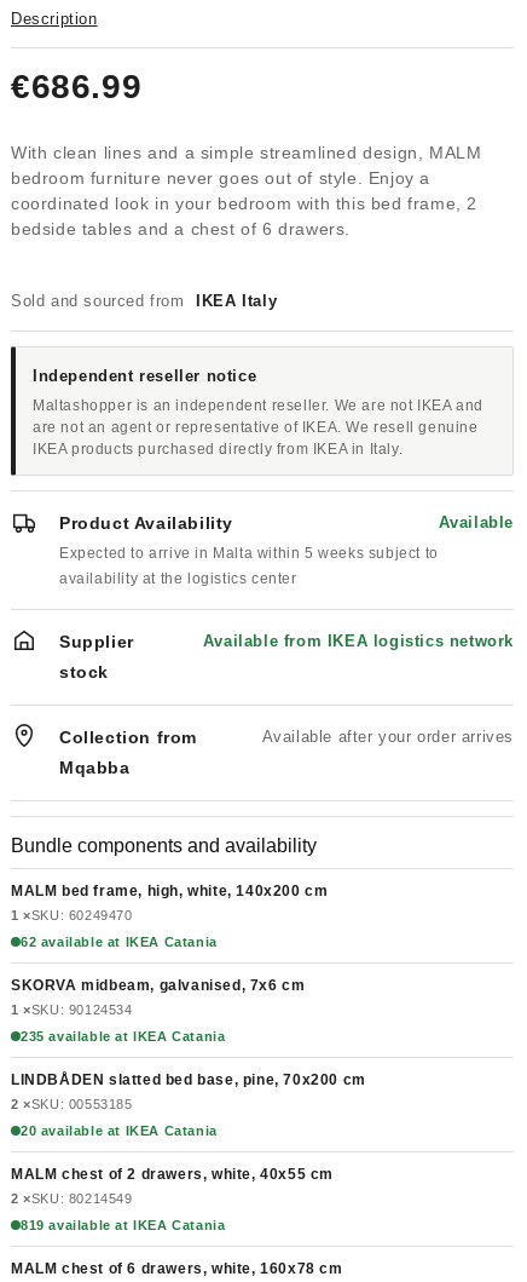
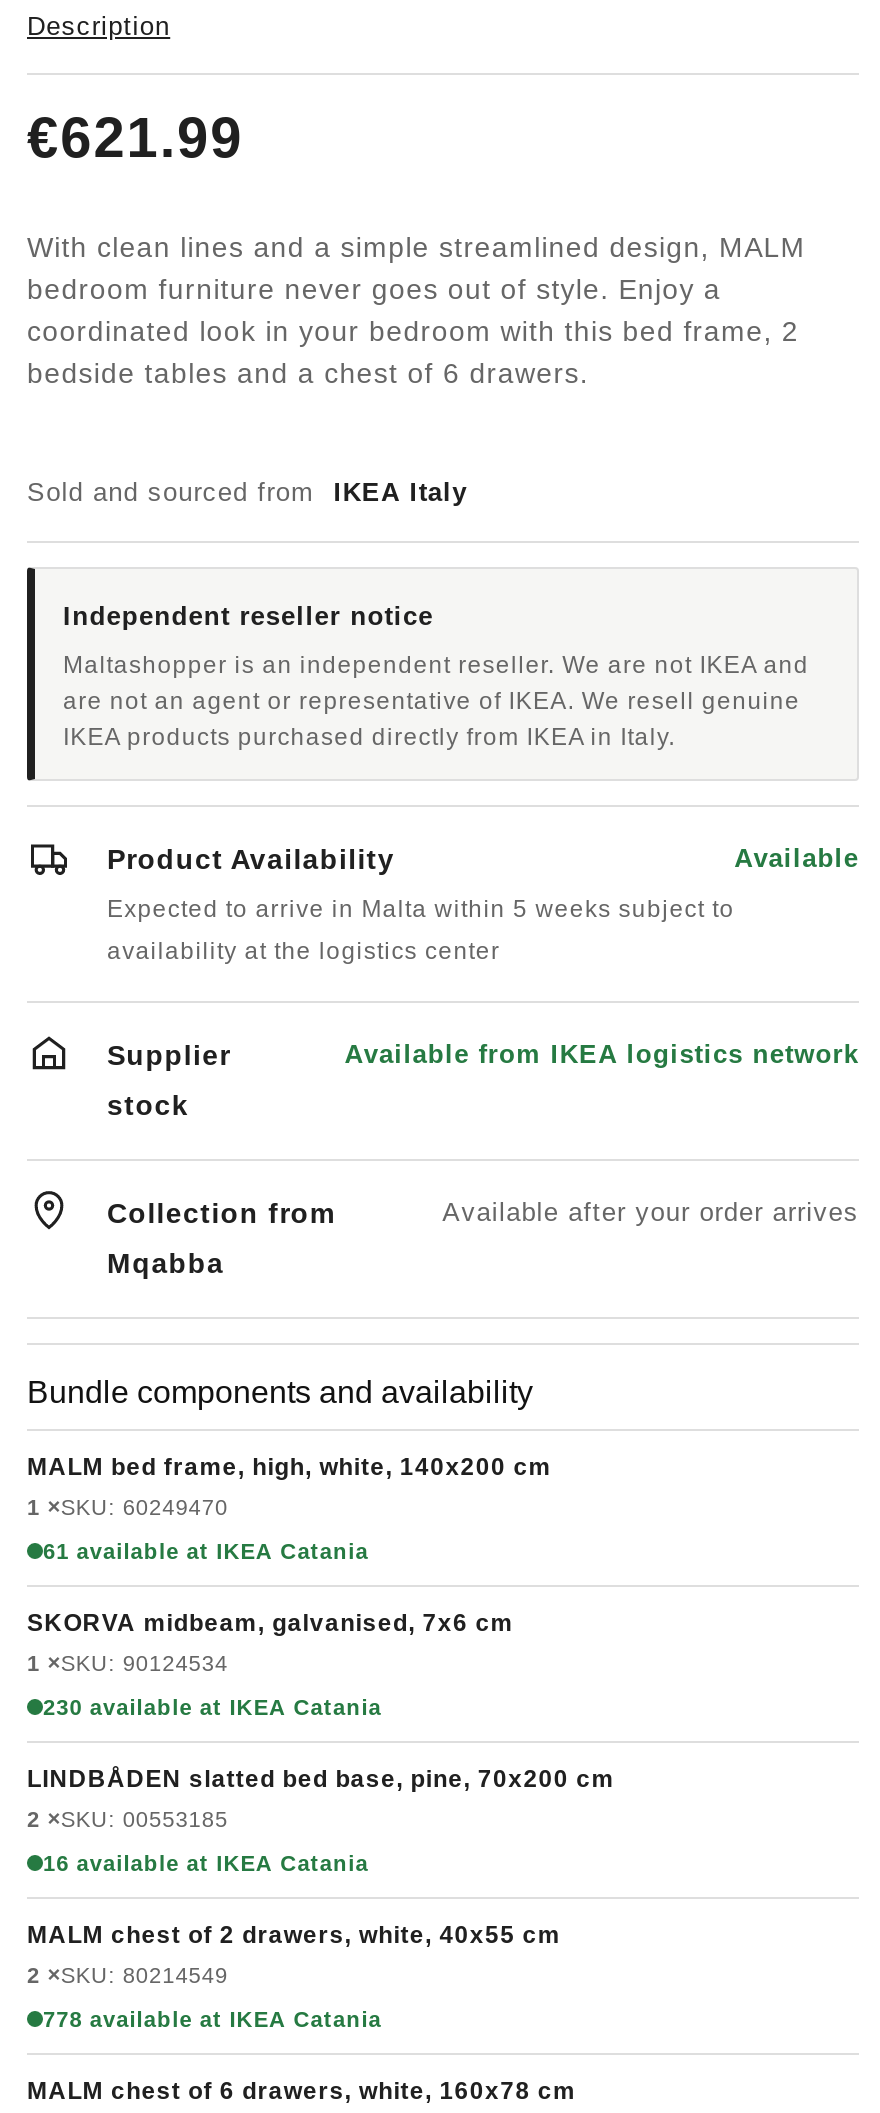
[11,68,142,106] €686.99 -> [27,108,243,170] €621.99
[21,935,217,950] 62 available at IKEA Catania -> [43,1540,369,1564] 61 available at IKEA Catania
[21,1029,225,1044] 235 available at IKEA Catania -> [43,1696,382,1720] 230 available at IKEA Catania
[21,1124,217,1138] 20 available at IKEA Catania -> [43,1852,369,1876] 16 available at IKEA Catania
[21,1218,225,1233] 819 available at IKEA Catania -> [43,2008,382,2032] 778 available at IKEA Catania

